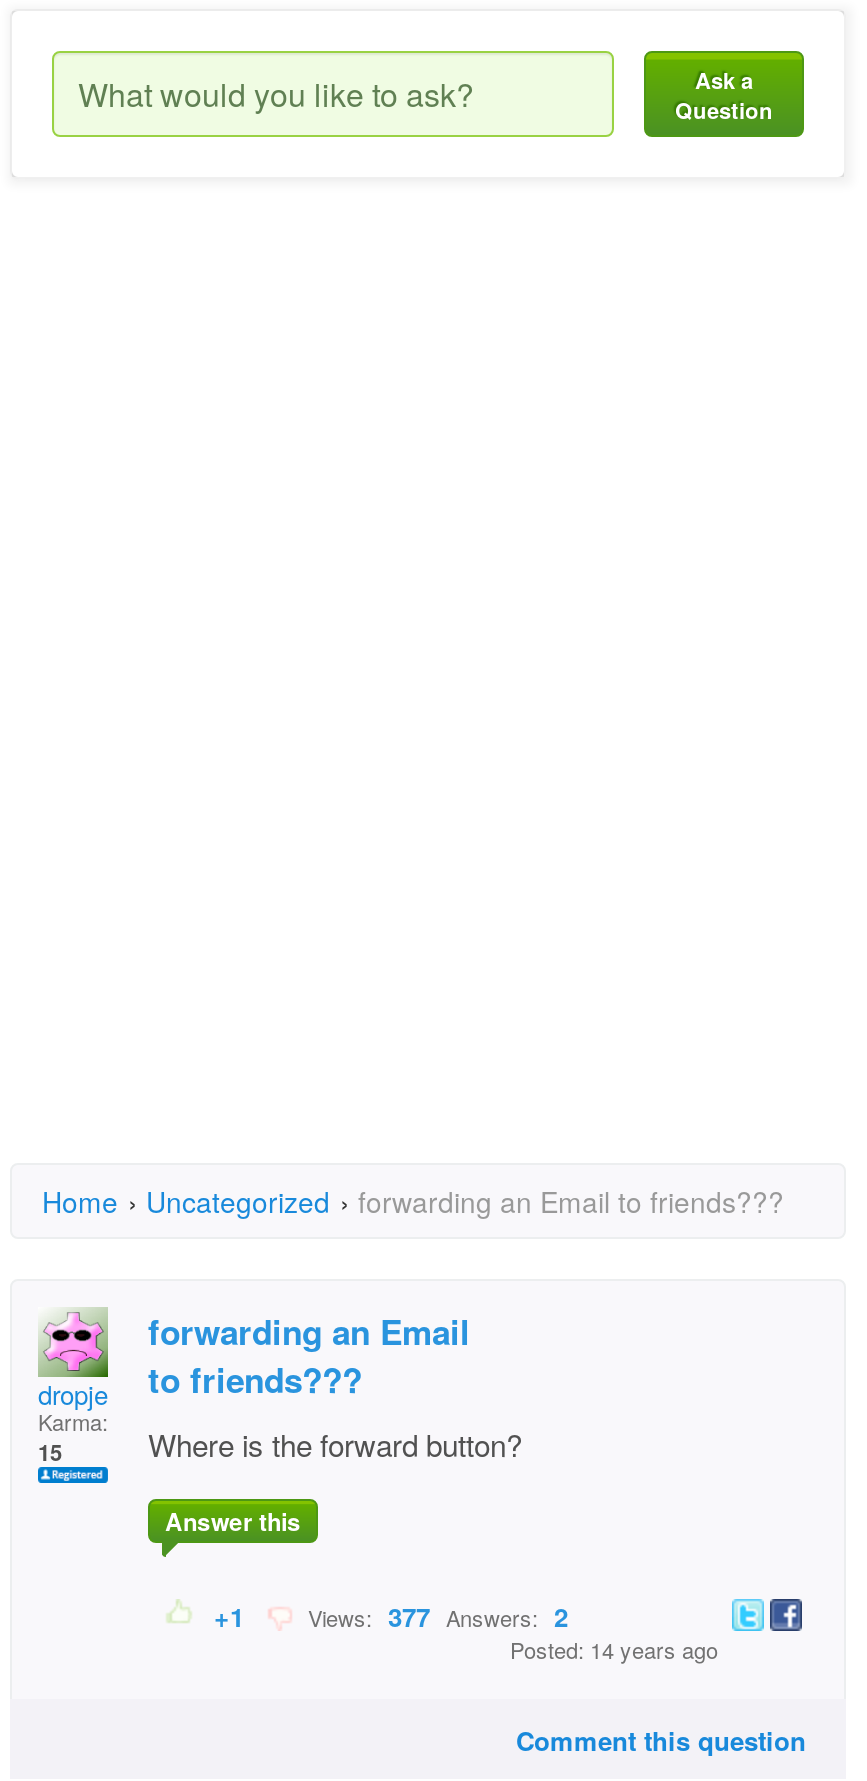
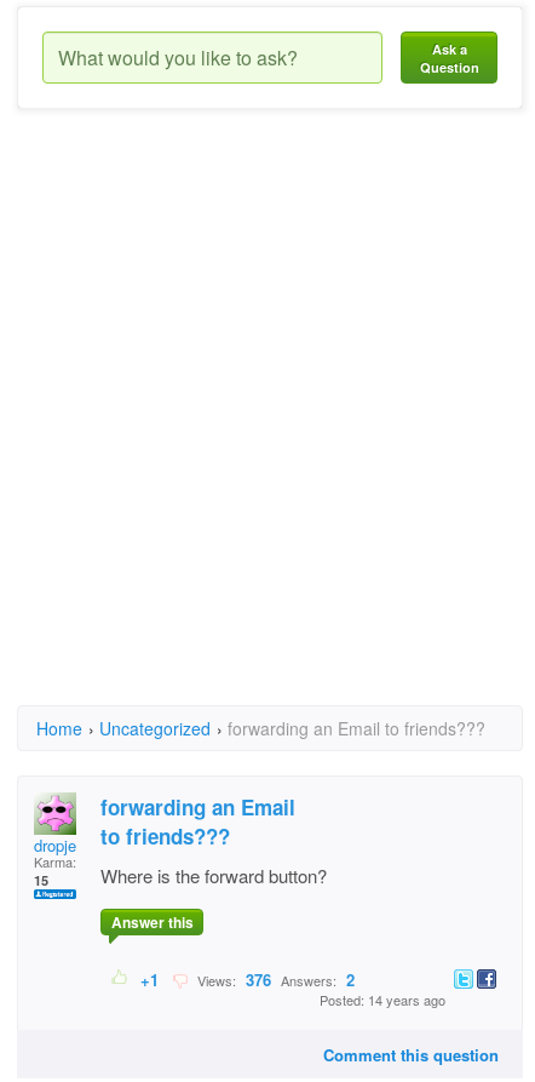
[296,1597,568,1635] Views: 377 Answers: 2 -> [190,968,355,991] Views: 376 Answers: 2

